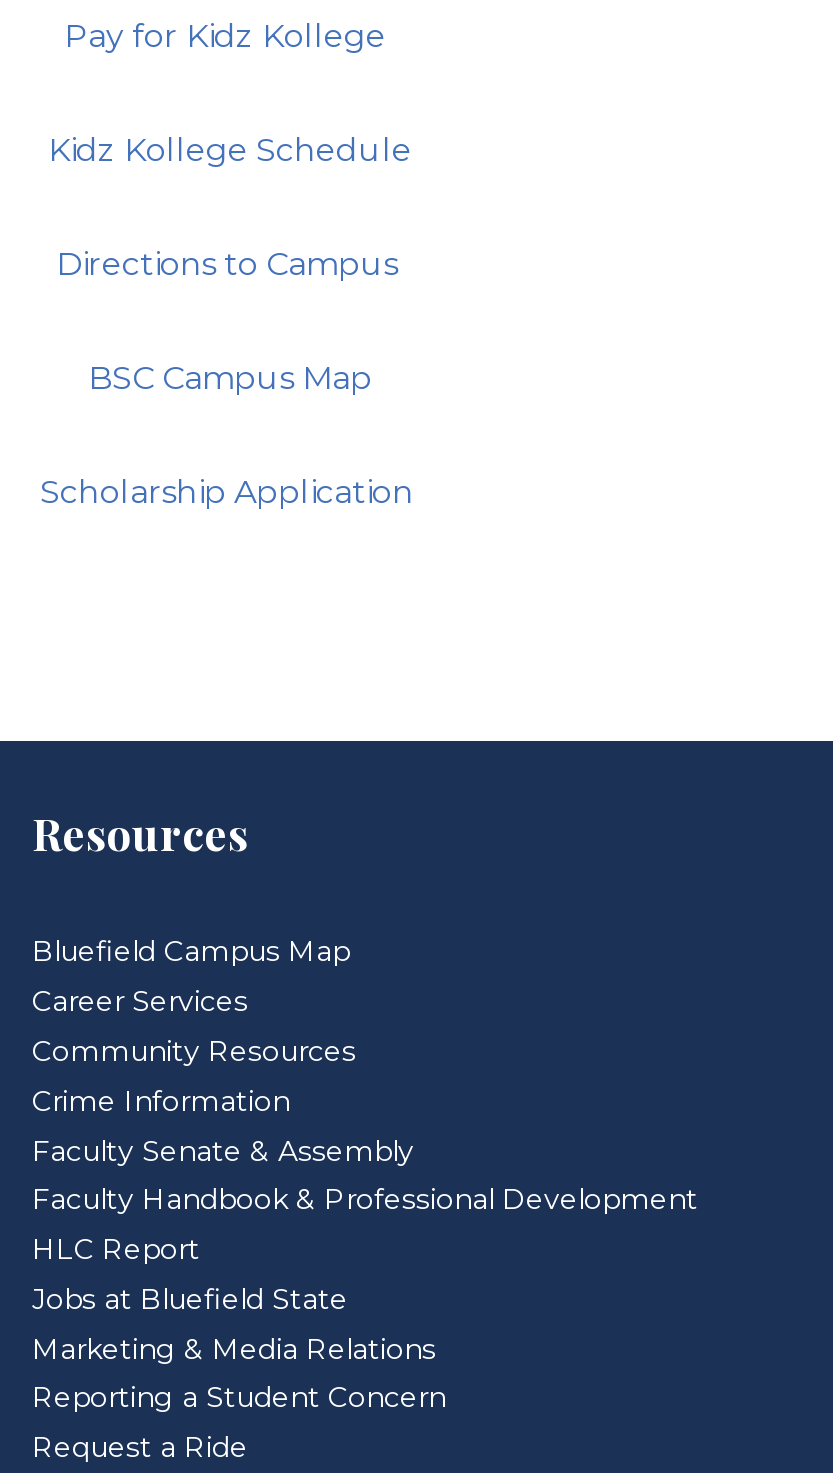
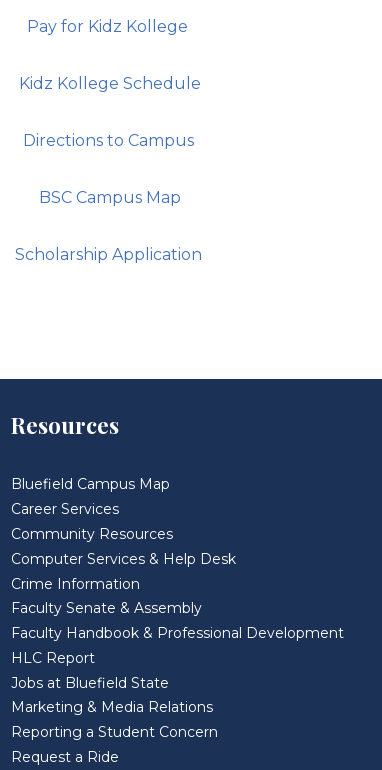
none -> [11,550,236,568] Computer Services & Help Desk

